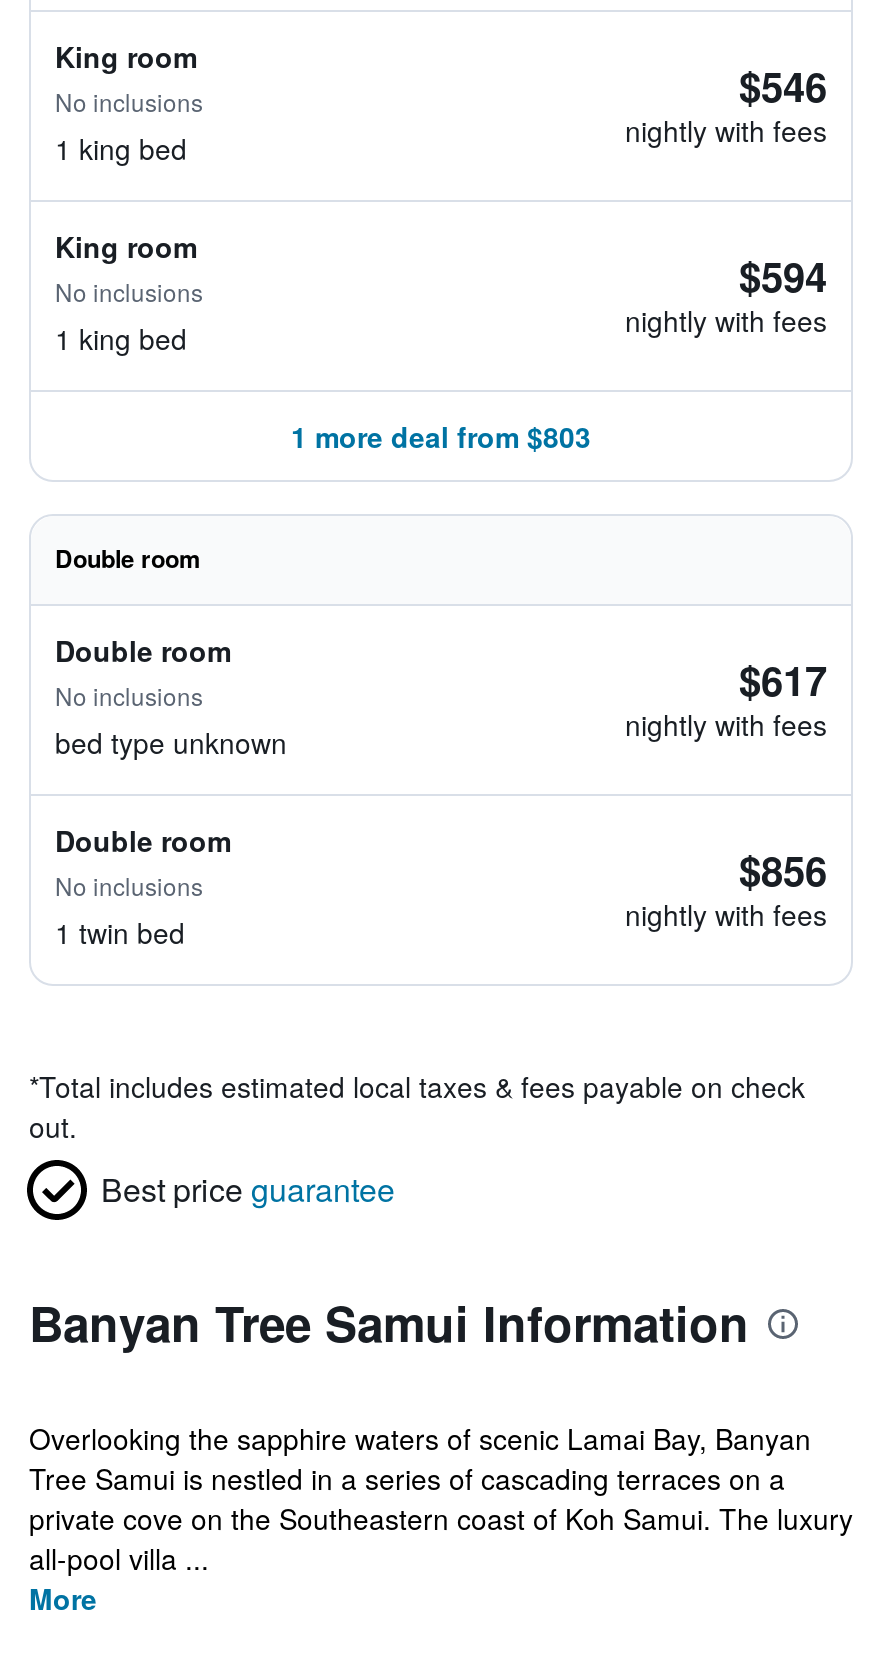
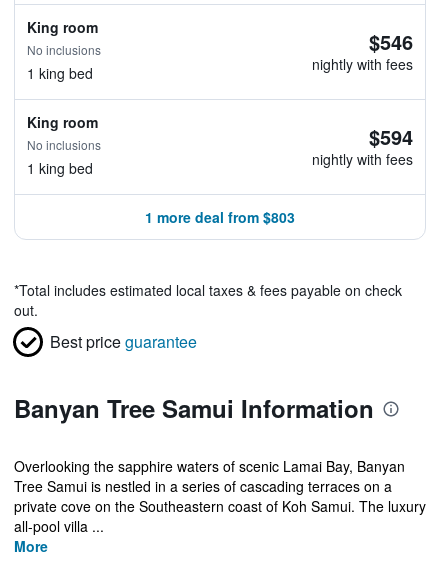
[55,540,287,762] Double room | Double room | No inclusions | bed type unknown -> none
[55,650,827,952] $617 | nightly with fees | Double room | No inclusions | 1 twin bed -> none
[625,840,827,934] $856 | nightly with fees -> none

